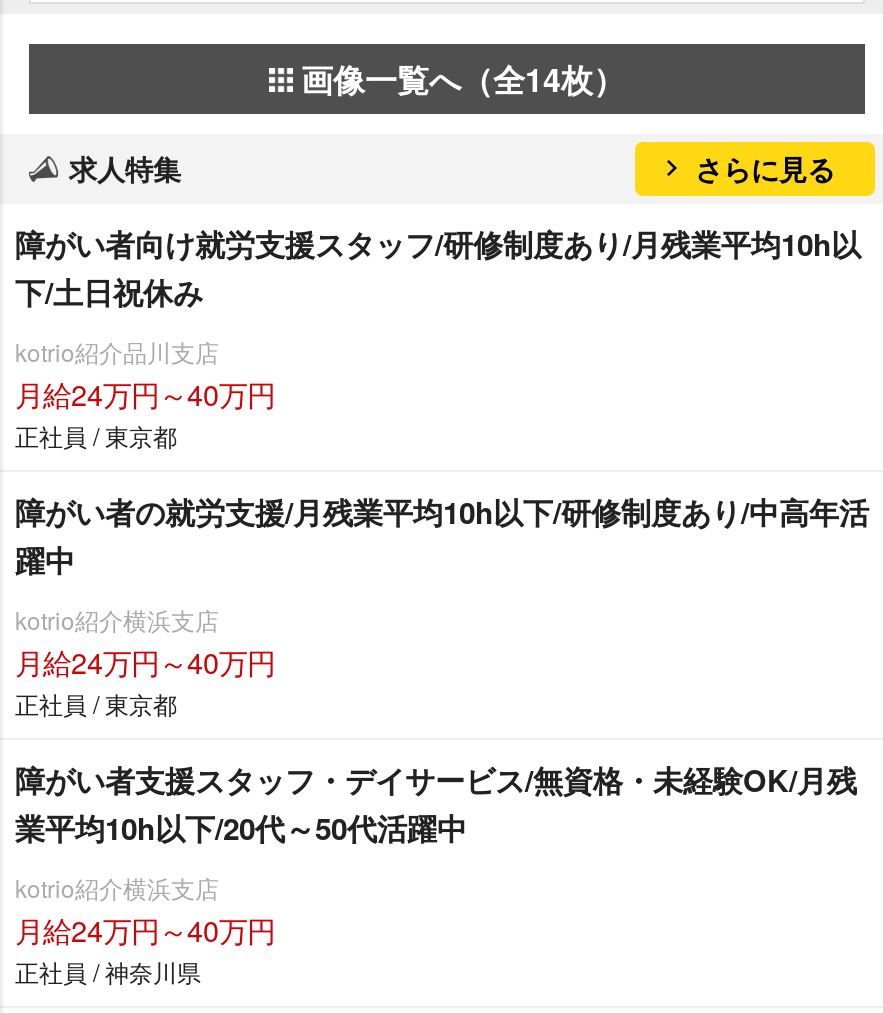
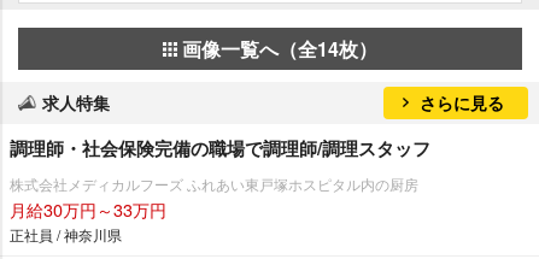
[15,223,869,951] 障がい者向け就労支援スタッフ/研修制度あり/月残業平均10h以 | 下/土日祝休み | kotrio紹介品川支店 | 月給24万円～40万円 | 正社員 / 東京都 | 障がい者の就労支援/月残業平均10h以下/研修制度あり/中高年活 | 躍中 | kotrio紹介横浜支店 | 月給24万円～40万円 | 正社員 / 東京都 | 障がい者支援スタッフ・デイサービス/無資格・未経験OK/月残 | 業平均10h以下/20代～50代活躍中 | kotrio紹介横浜支店 | 月給24万円～40万円 -> [10,135,430,222] 調理師・社会保険完備の職場で調理師/調理スタッフ | 株式会社メディカルフーズ ふれあい東戸塚ホスピタル内の厨房 | 月給30万円～33万円

